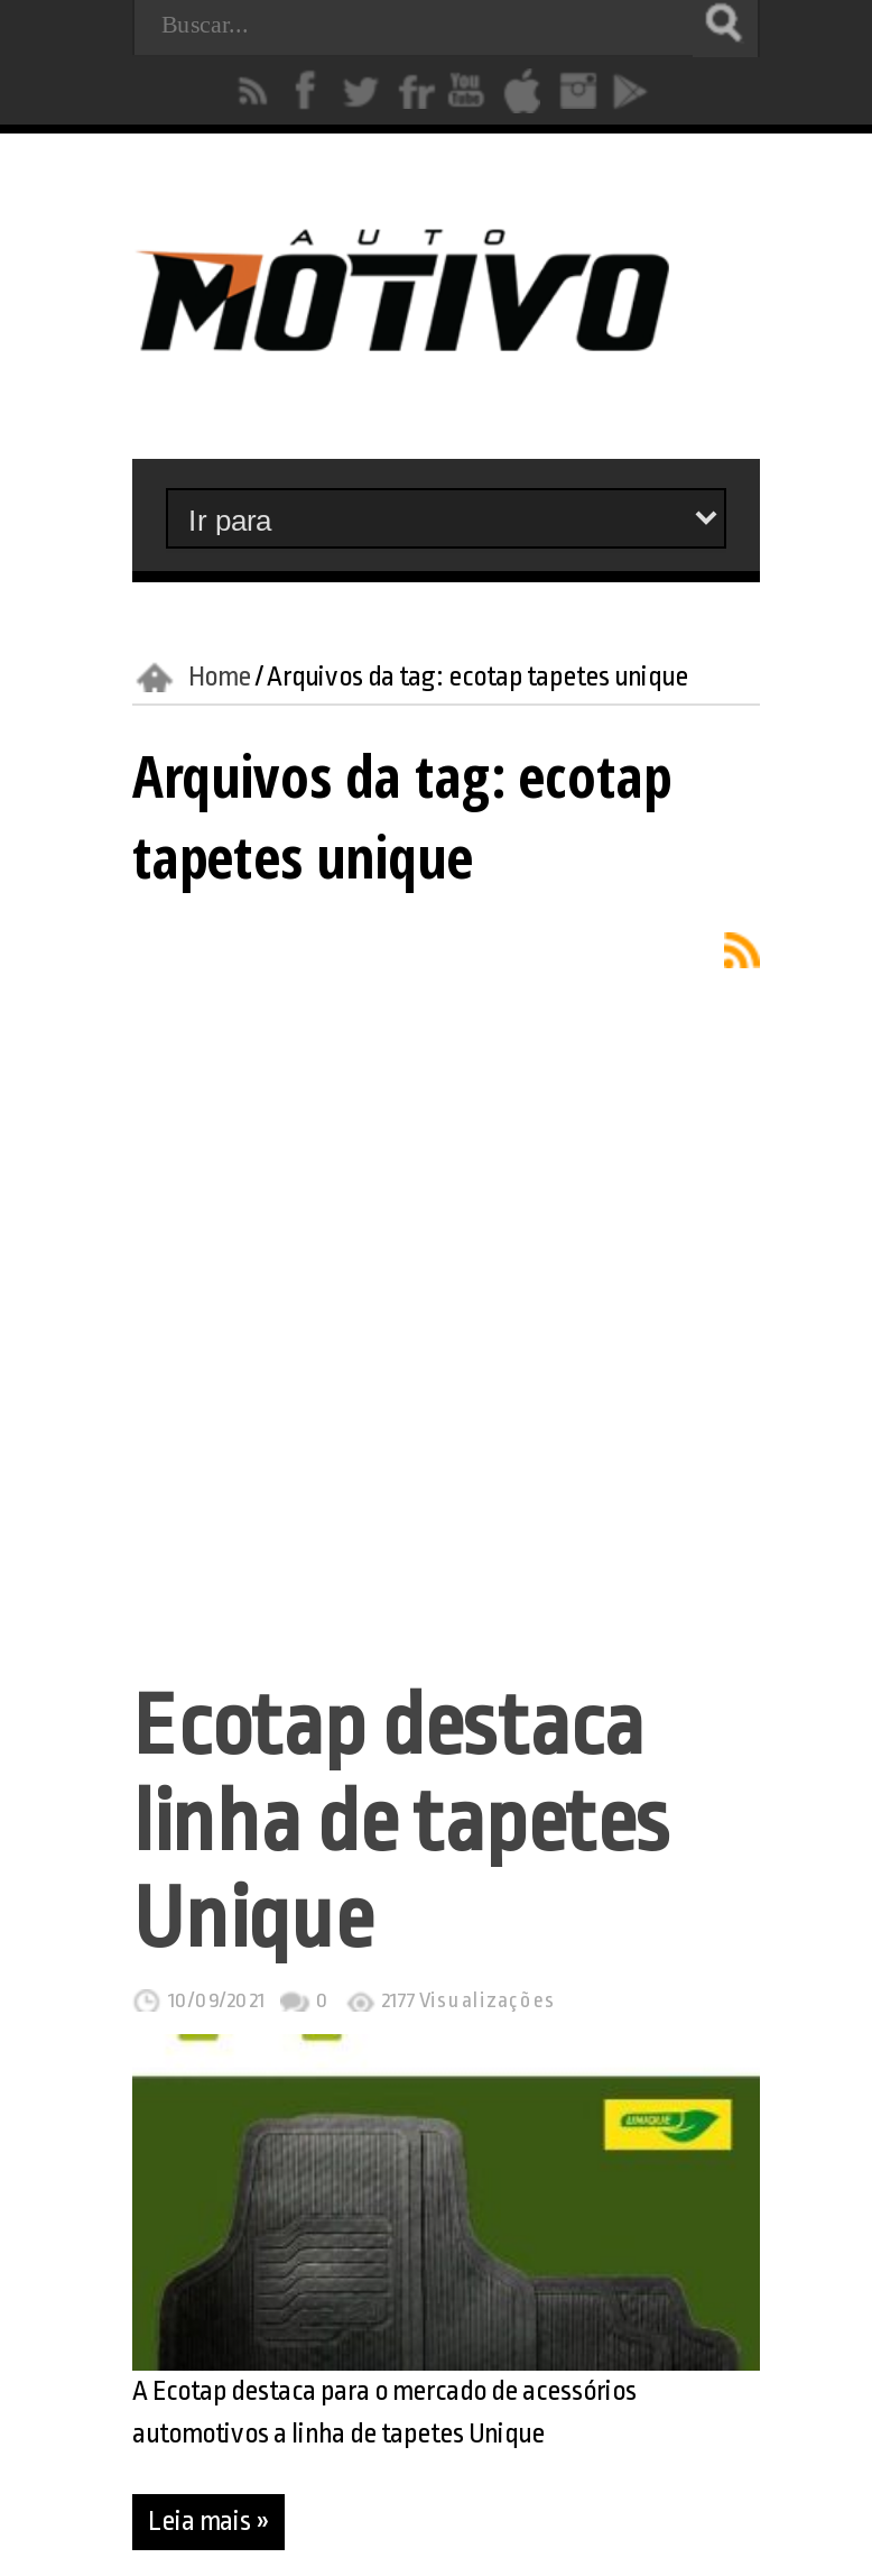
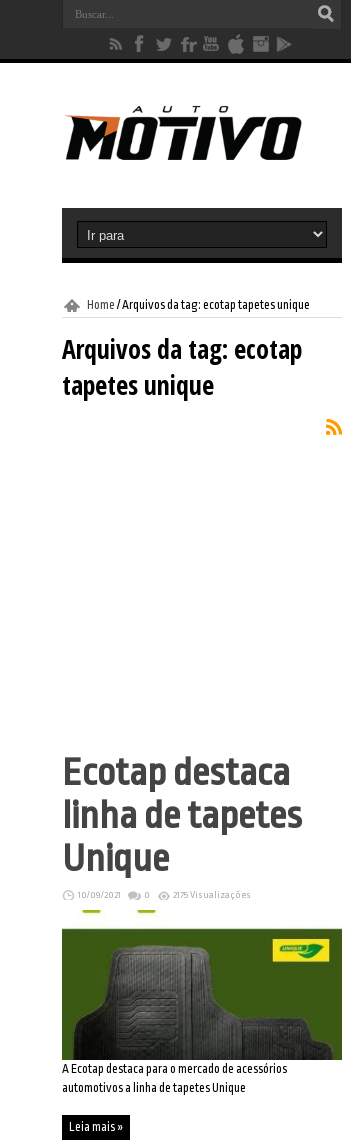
[381,1990,556,2012] 2177 Visualizações -> [173,890,251,900] 2175 Visualizações

